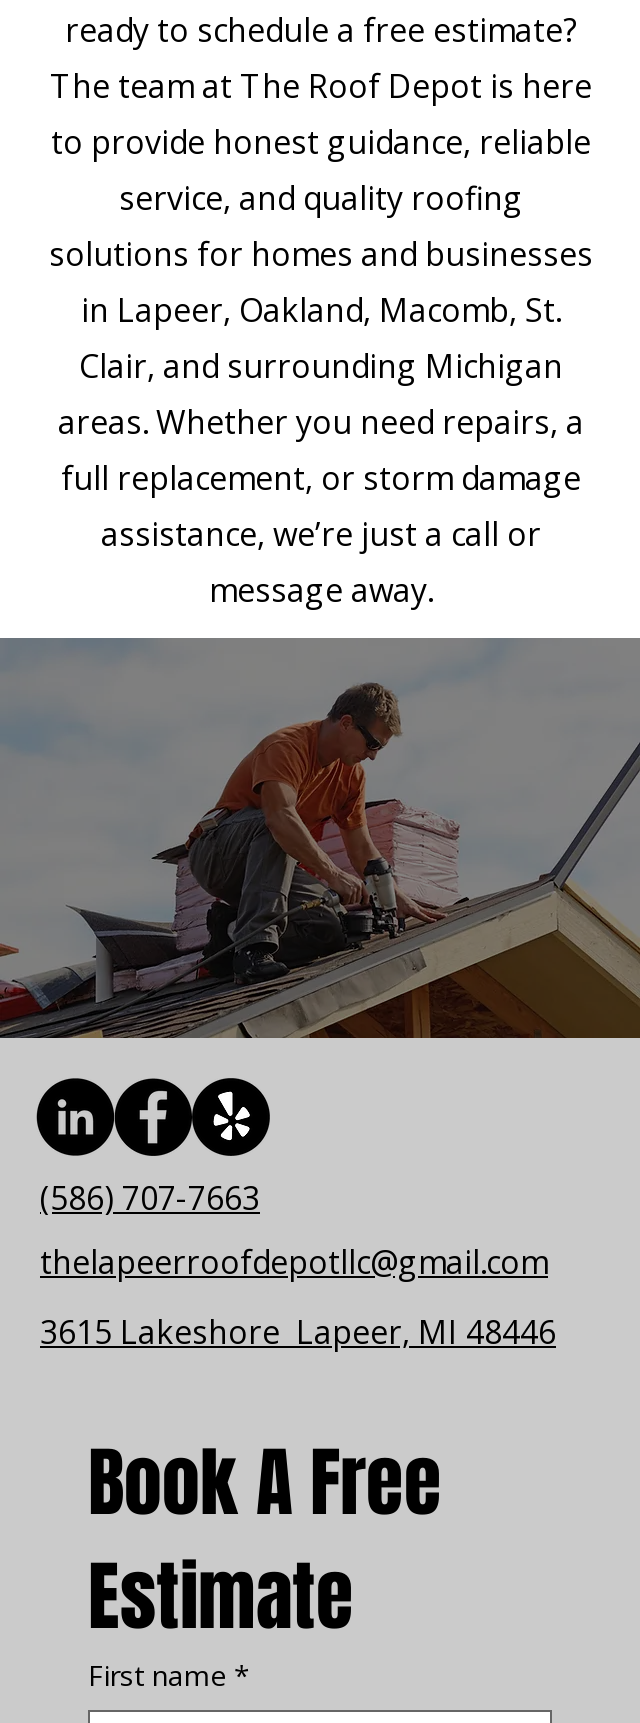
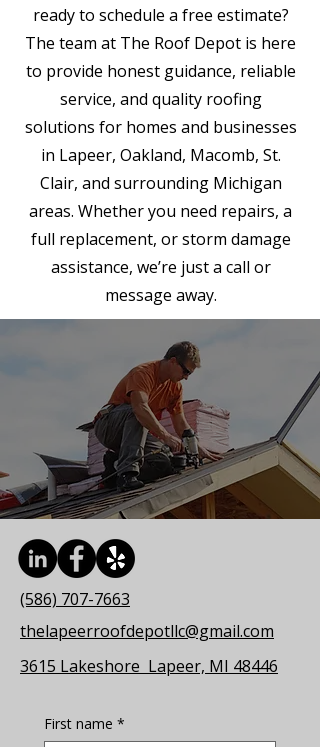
[88,1428,442,1654] Book A Free | Estimate -> none

